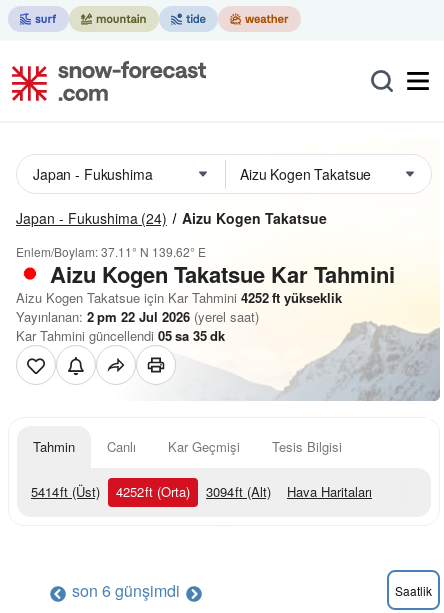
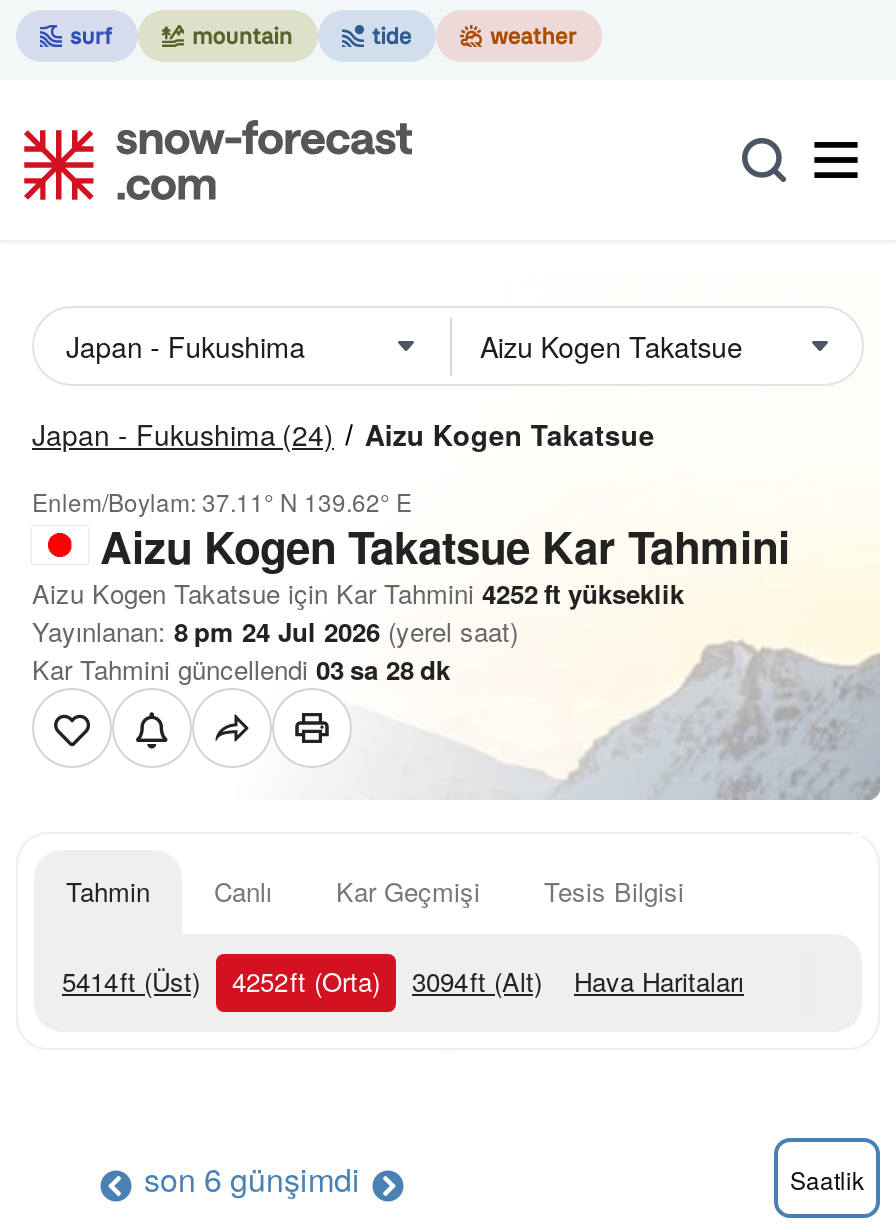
[16,307,259,326] Yayınlanan: 2 pm 22 Jul 2026 (yerel saat) -> [32,612,518,650] Yayınlanan: 8 pm 24 Jul 2026 (yerel saat)
[16,326,225,345] Kar Tahmini güncellendi 05 sa 35 dk -> [32,650,450,688] Kar Tahmini güncellendi 03 sa 28 dk

